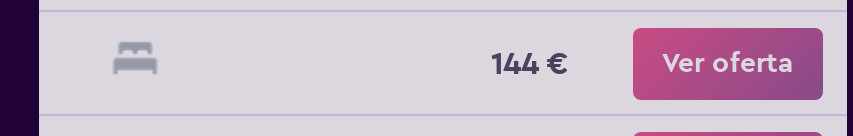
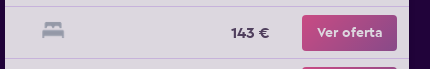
[491,47,569,79] 144 € -> [231,24,270,40] 143 €

